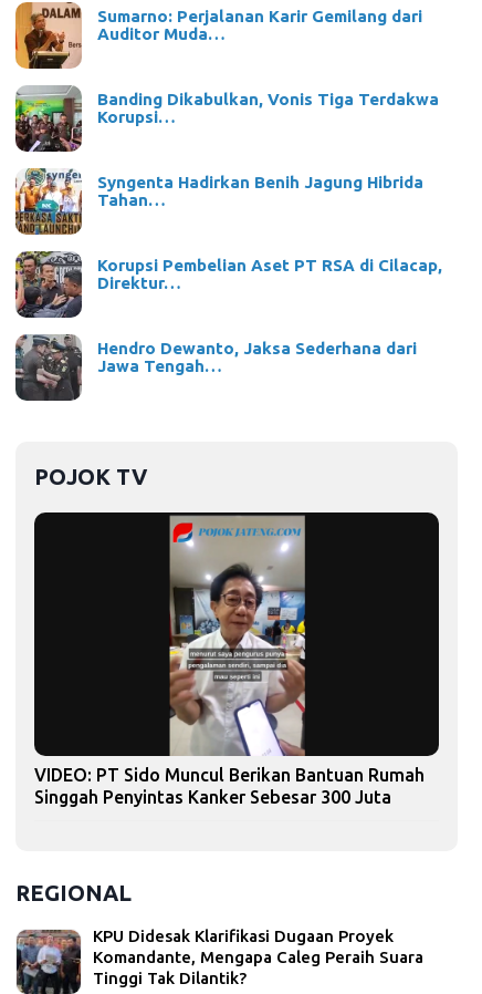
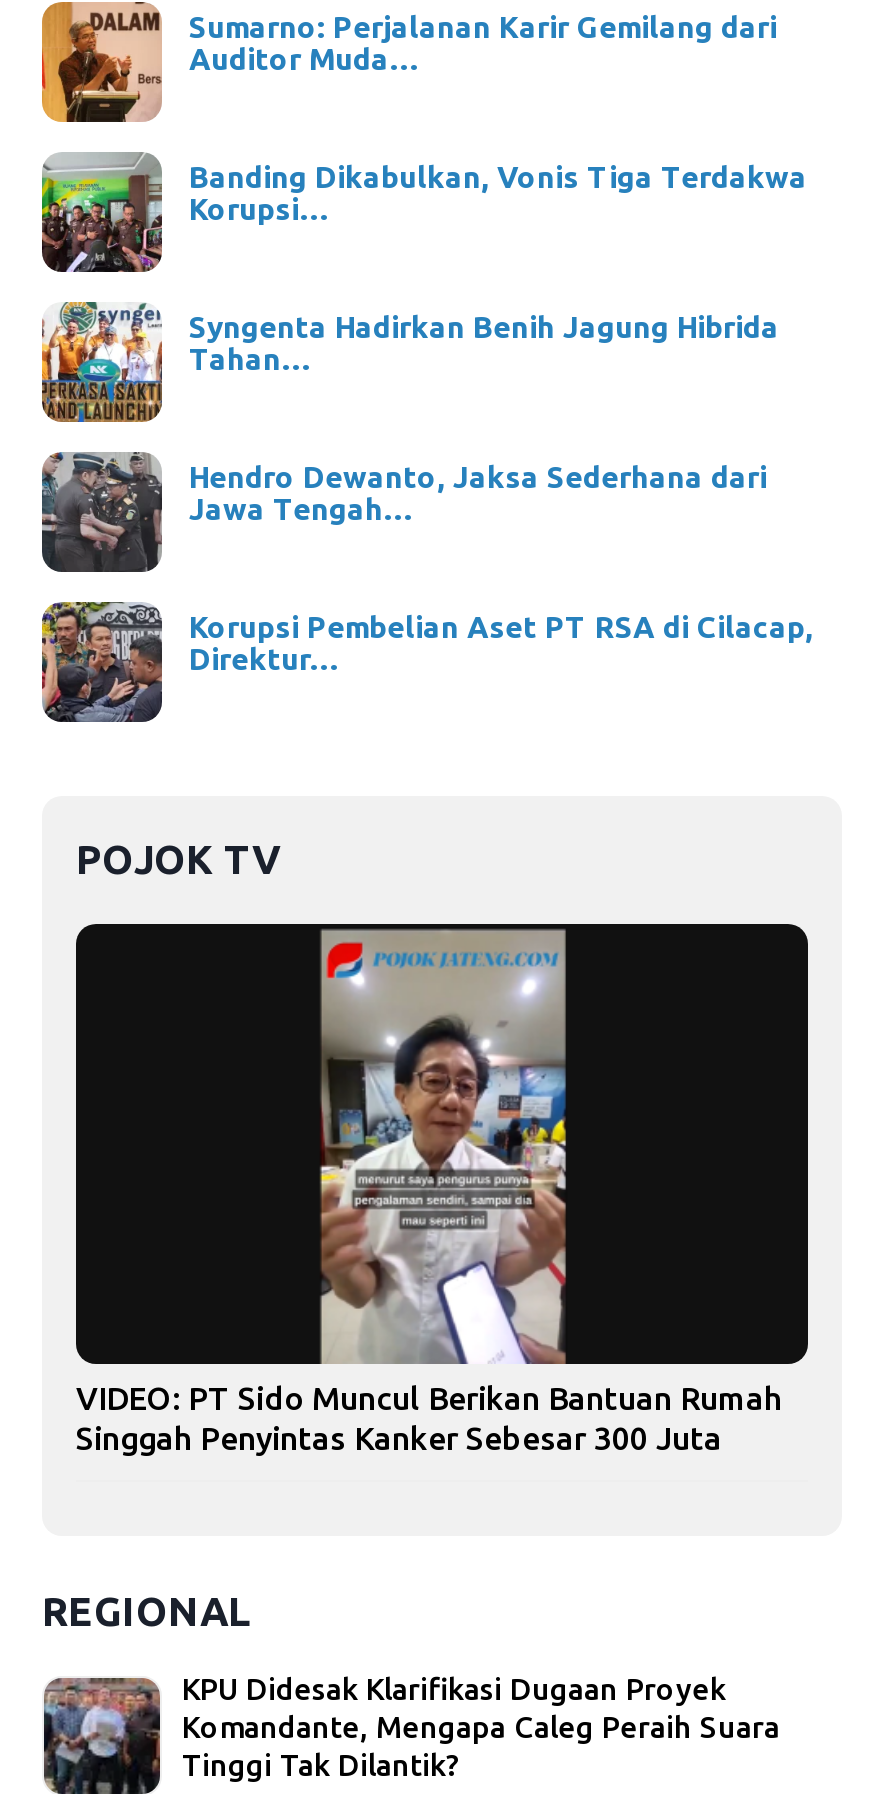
moved [13,249,442,319] -> [38,598,813,724]: [image] | Korupsi Pembelian Aset PT RSA di Cilacap, | Direktur…
moved [14,334,416,401] -> [40,452,767,572]: [image] | Hendro Dewanto, Jaksa Sederhana dari | Jawa Tengah…

